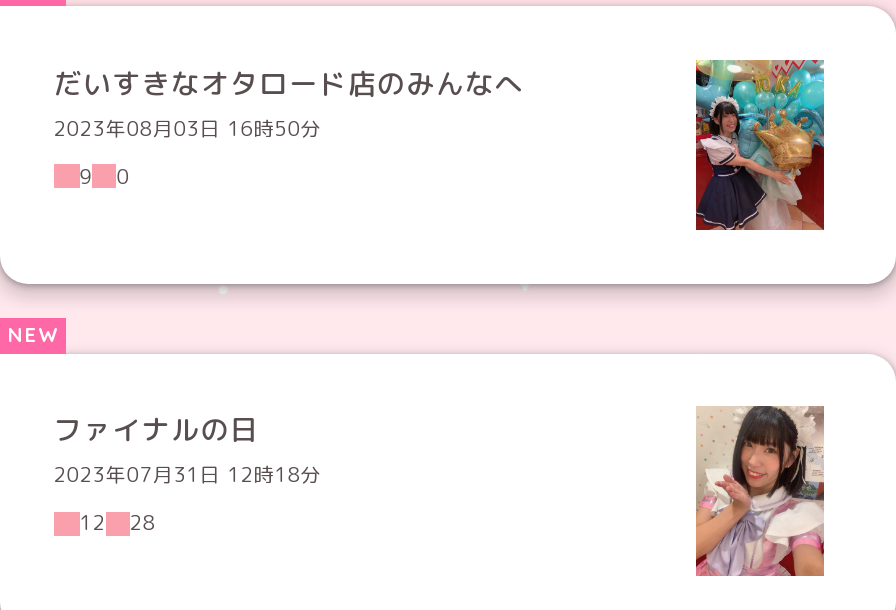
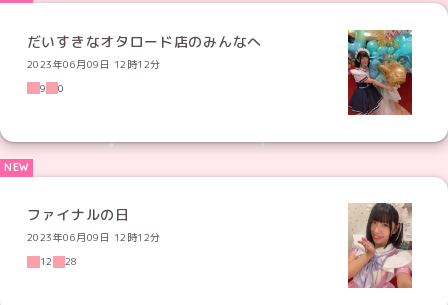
[53,114,321,142] 2023年08月03日 16時50分 -> [27,57,161,71] 2023年06月09日 12時12分
[53,461,321,489] 2023年07月31日 12時18分 -> [27,230,161,244] 2023年06月09日 12時12分

